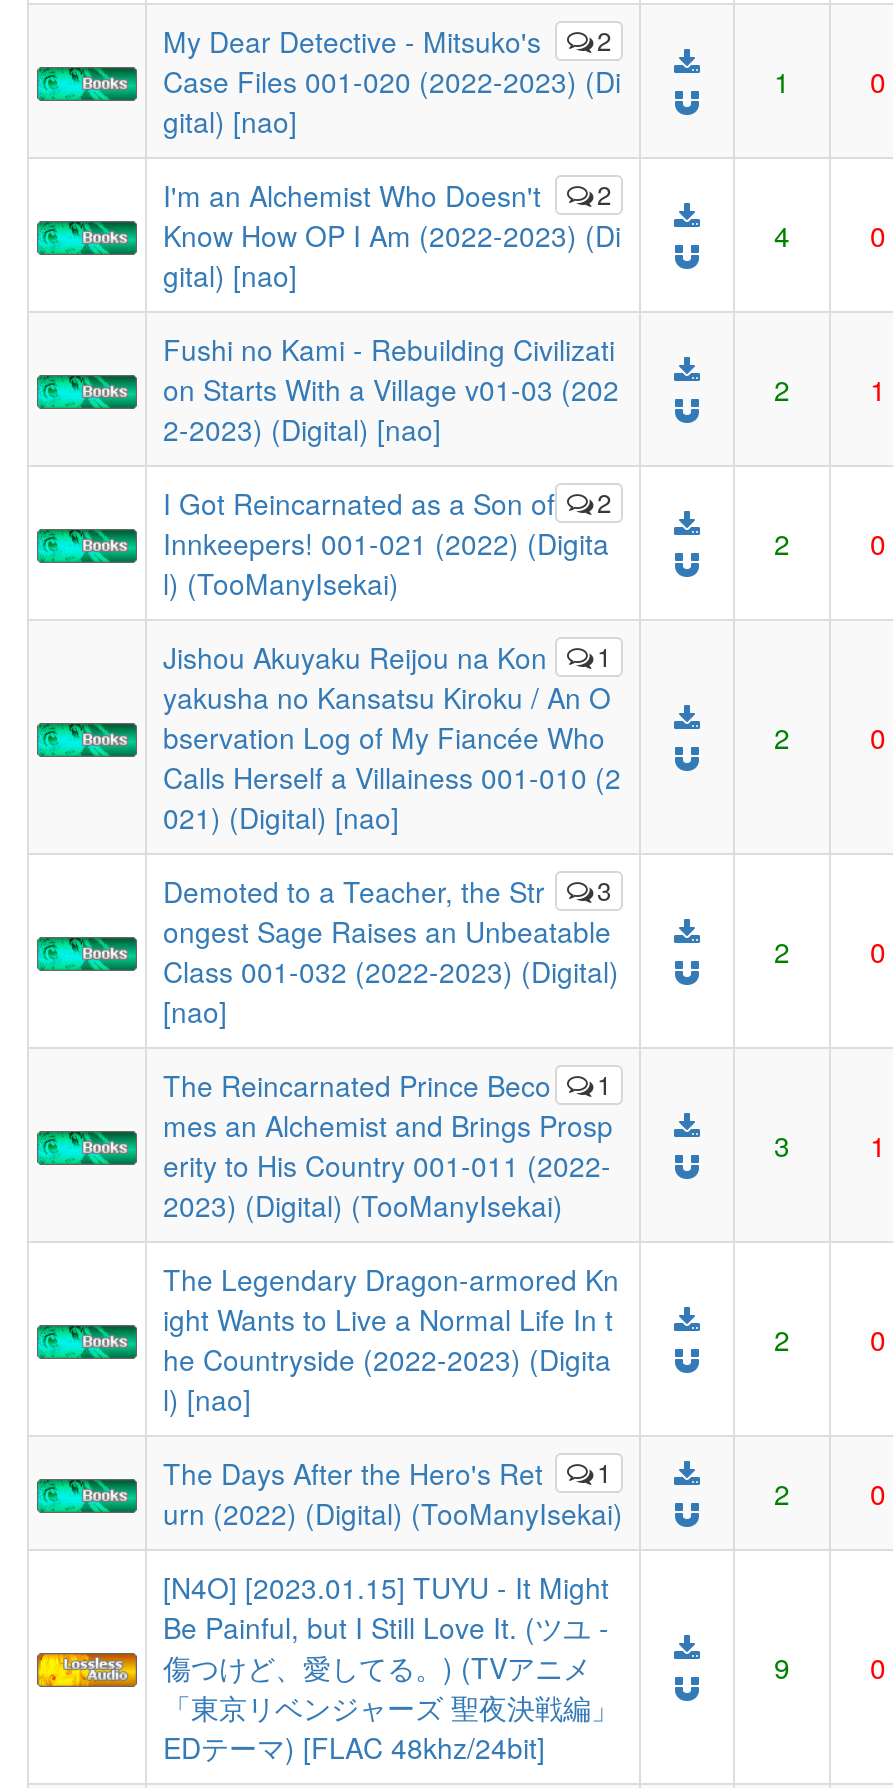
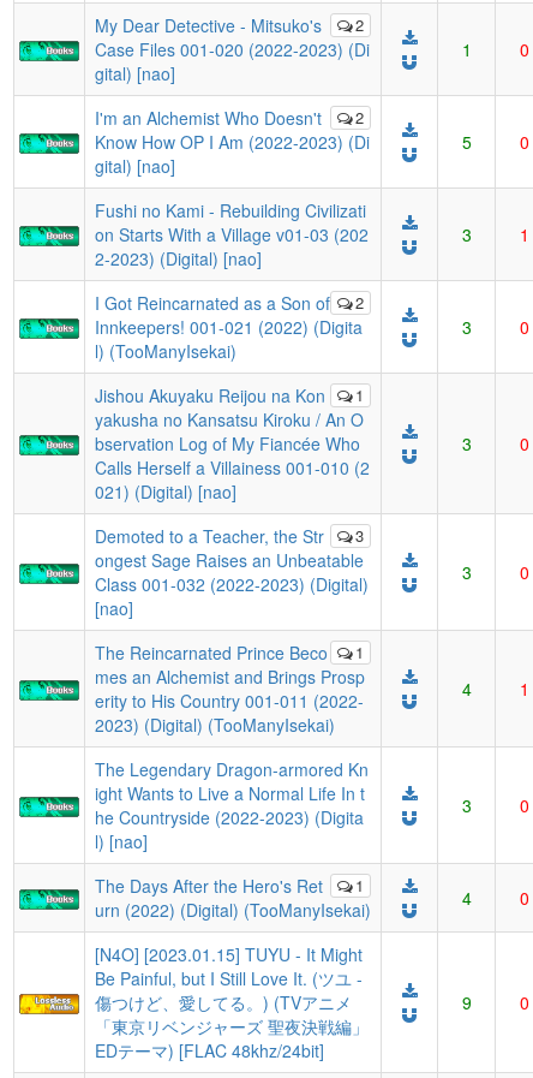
[774,215,886,255] 4 0 -> [462,130,529,154] 5 0
[774,369,886,409] 2 1 -> [462,222,529,246] 3 1
[774,523,886,563] 2 0 -> [462,315,529,339] 3 0
[774,717,886,757] 2 0 -> [462,431,529,455] 3 0
[774,931,886,971] 2 0 -> [462,560,529,584] 3 0
[774,1125,886,1165] 3 1 -> [462,677,529,701] 4 1
[774,1319,886,1359] 2 0 -> [462,793,529,817] 3 0
[774,1473,886,1513] 2 0 -> [462,886,529,910] 4 0

